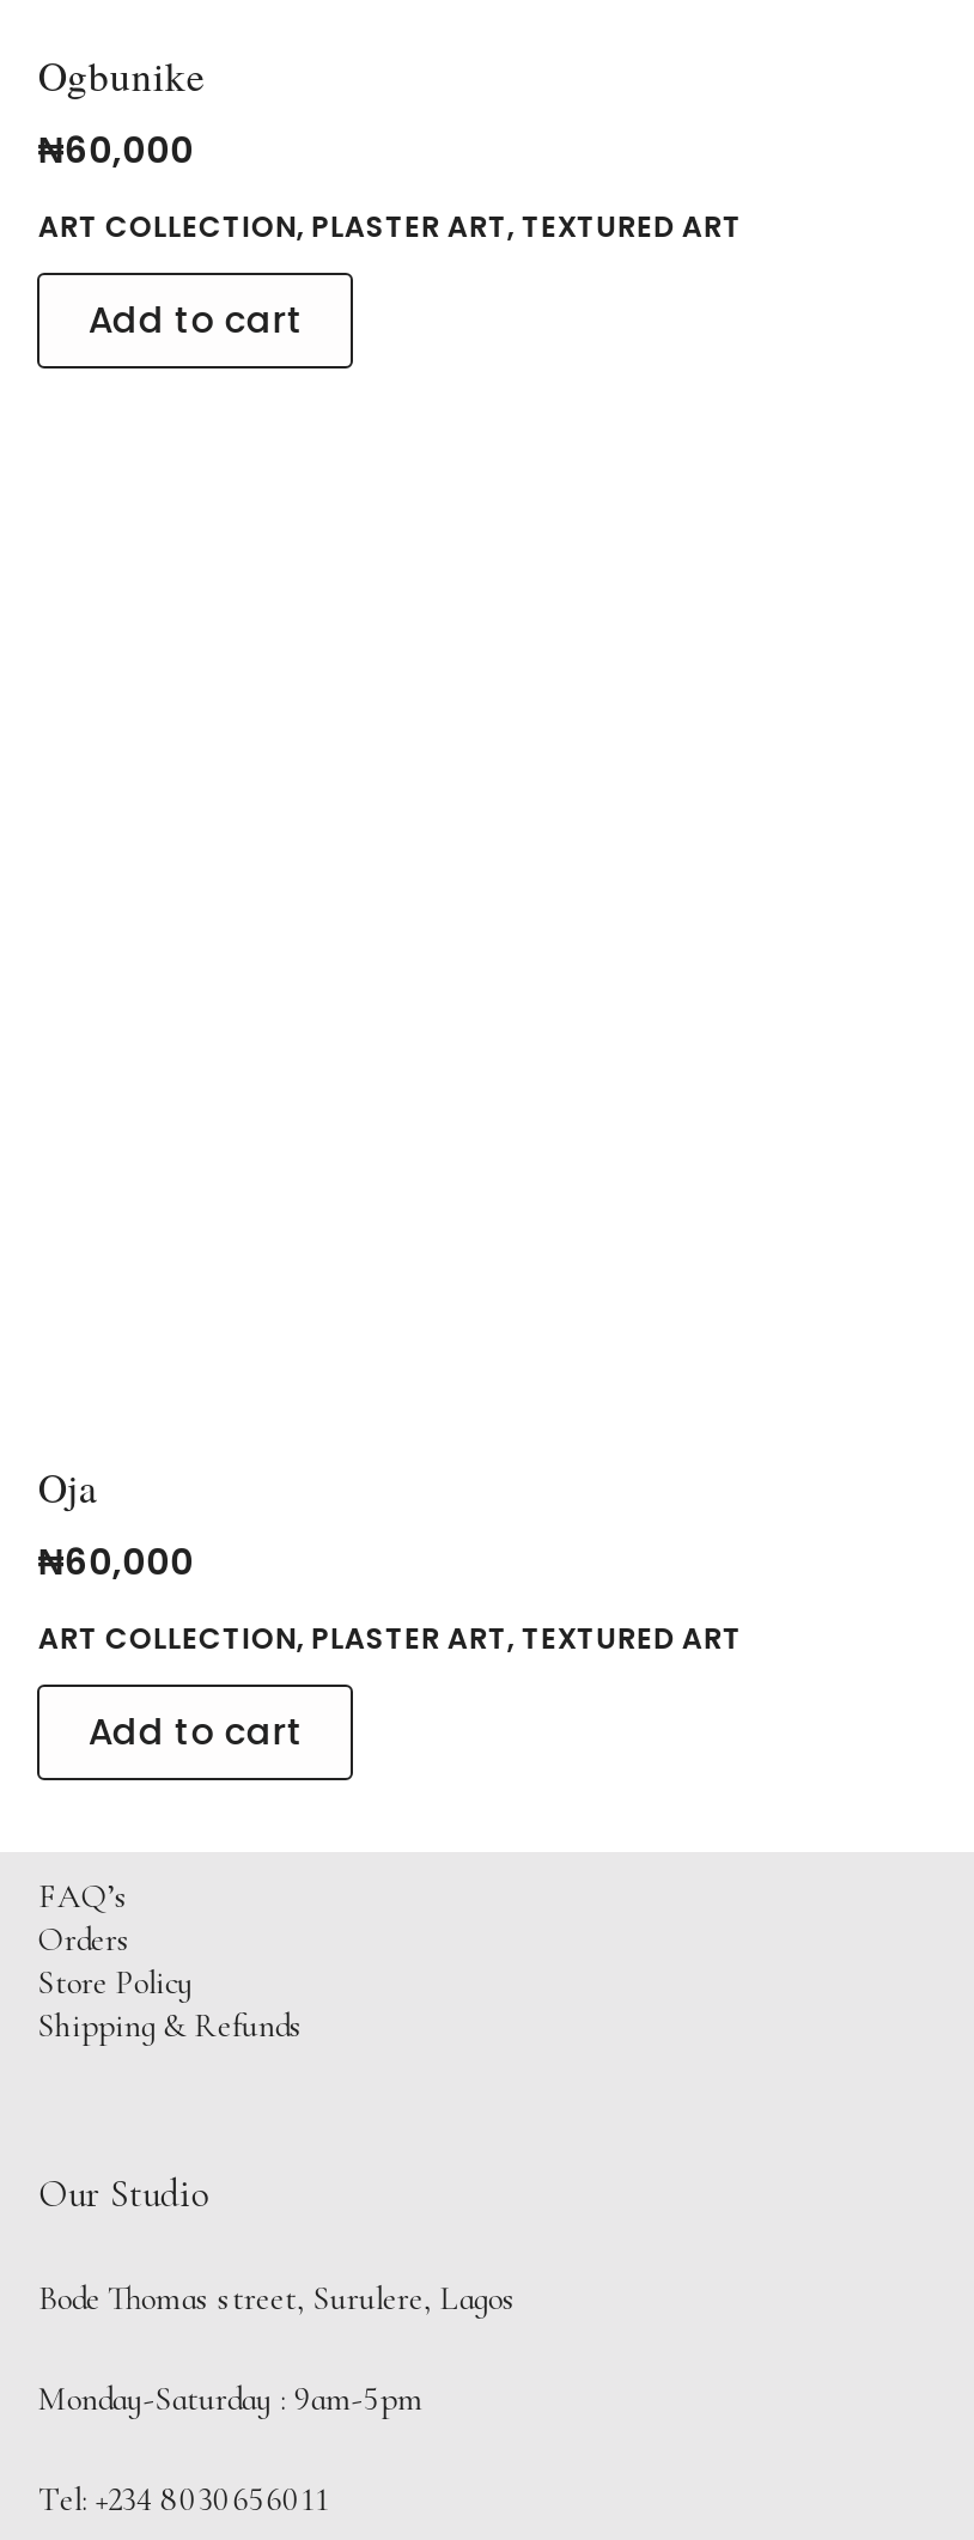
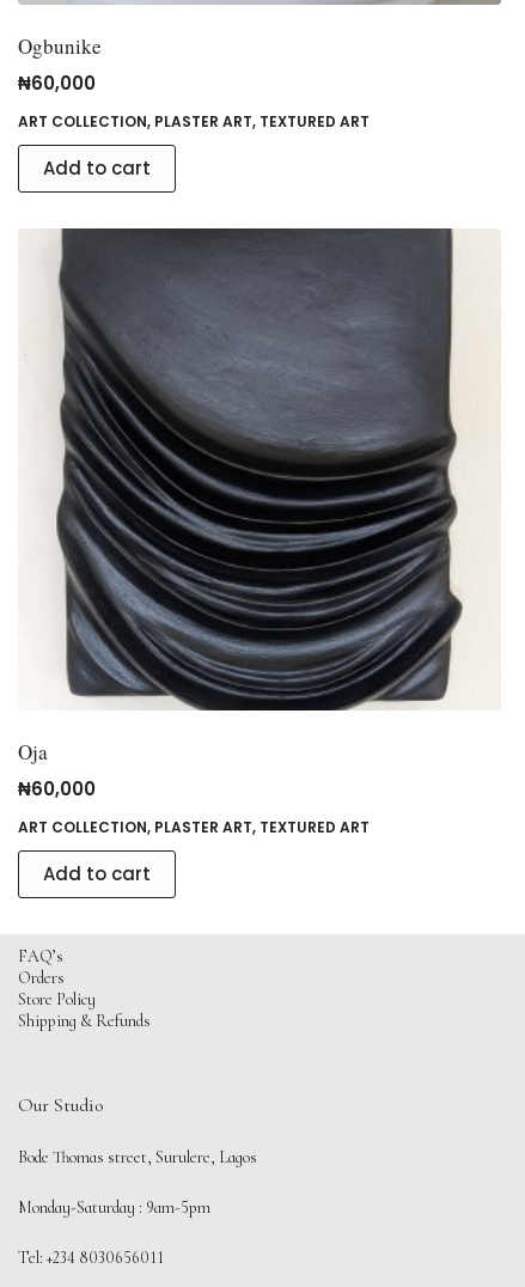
none -> [23,227,500,712] [image]

